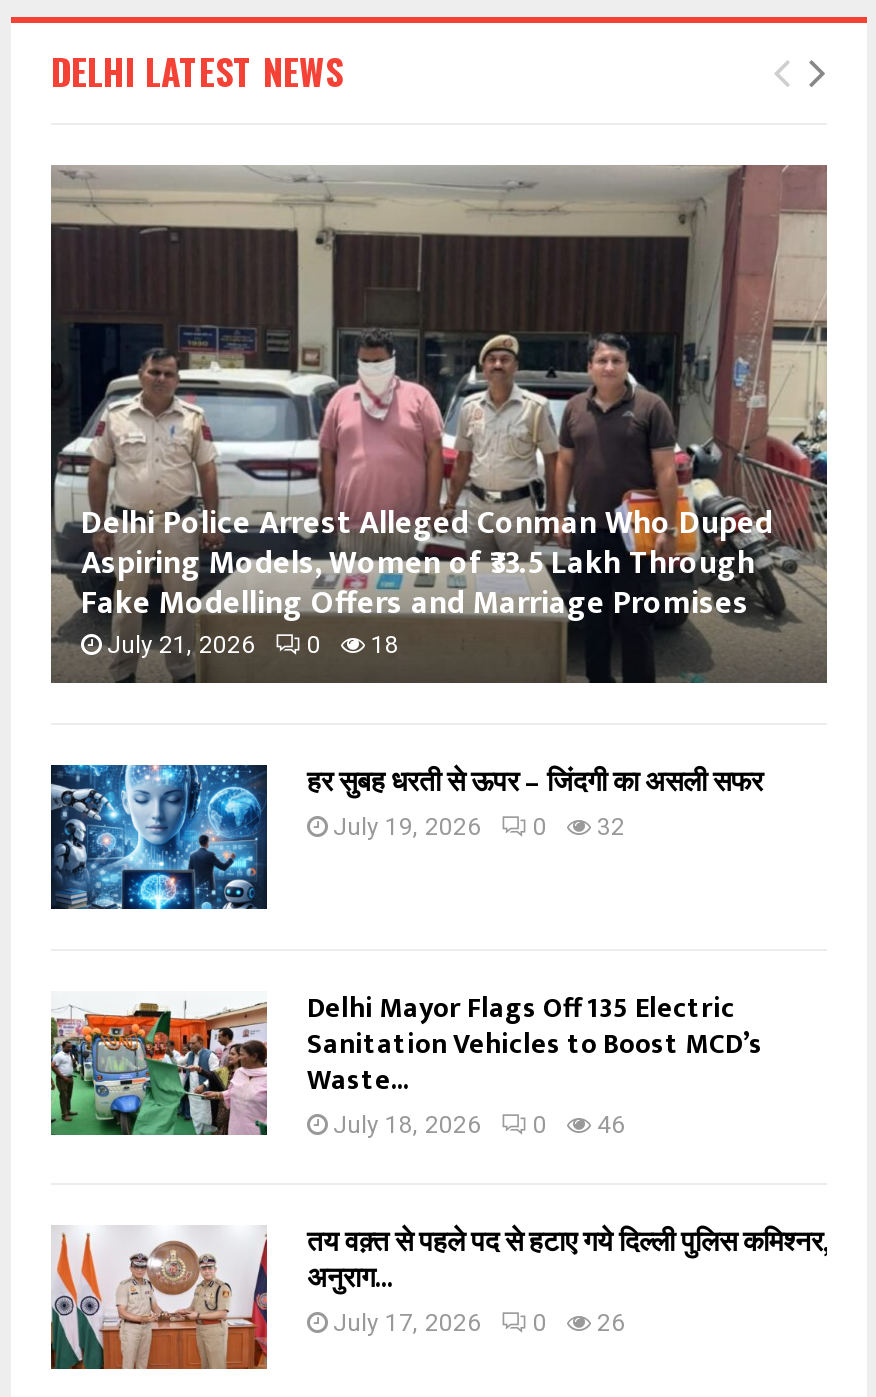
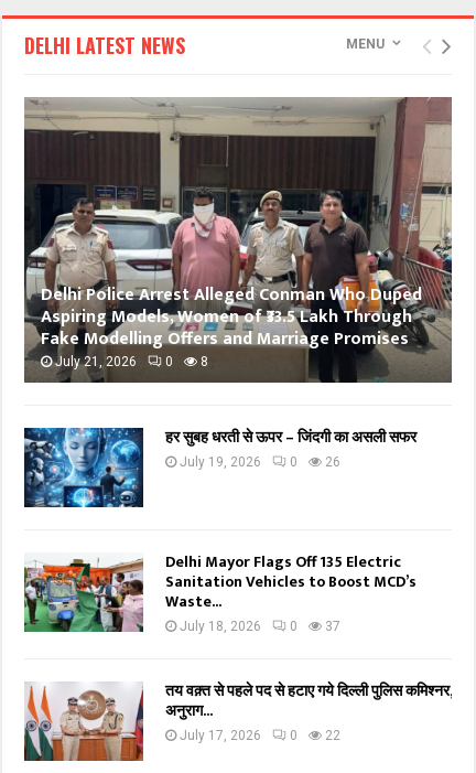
none -> [346,36,385,52] MENU
[107,630,399,658] July 21, 2026 0 18 -> [55,354,208,369] July 21, 2026 0 8
[333,812,625,840] July 19, 2026 0 32 -> [180,454,340,469] July 19, 2026 0 26
[333,1110,625,1138] July 18, 2026 0 46 -> [180,618,340,634] July 18, 2026 0 37
[333,1308,625,1336] July 17, 2026 0 26 -> [180,727,340,743] July 17, 2026 0 22

